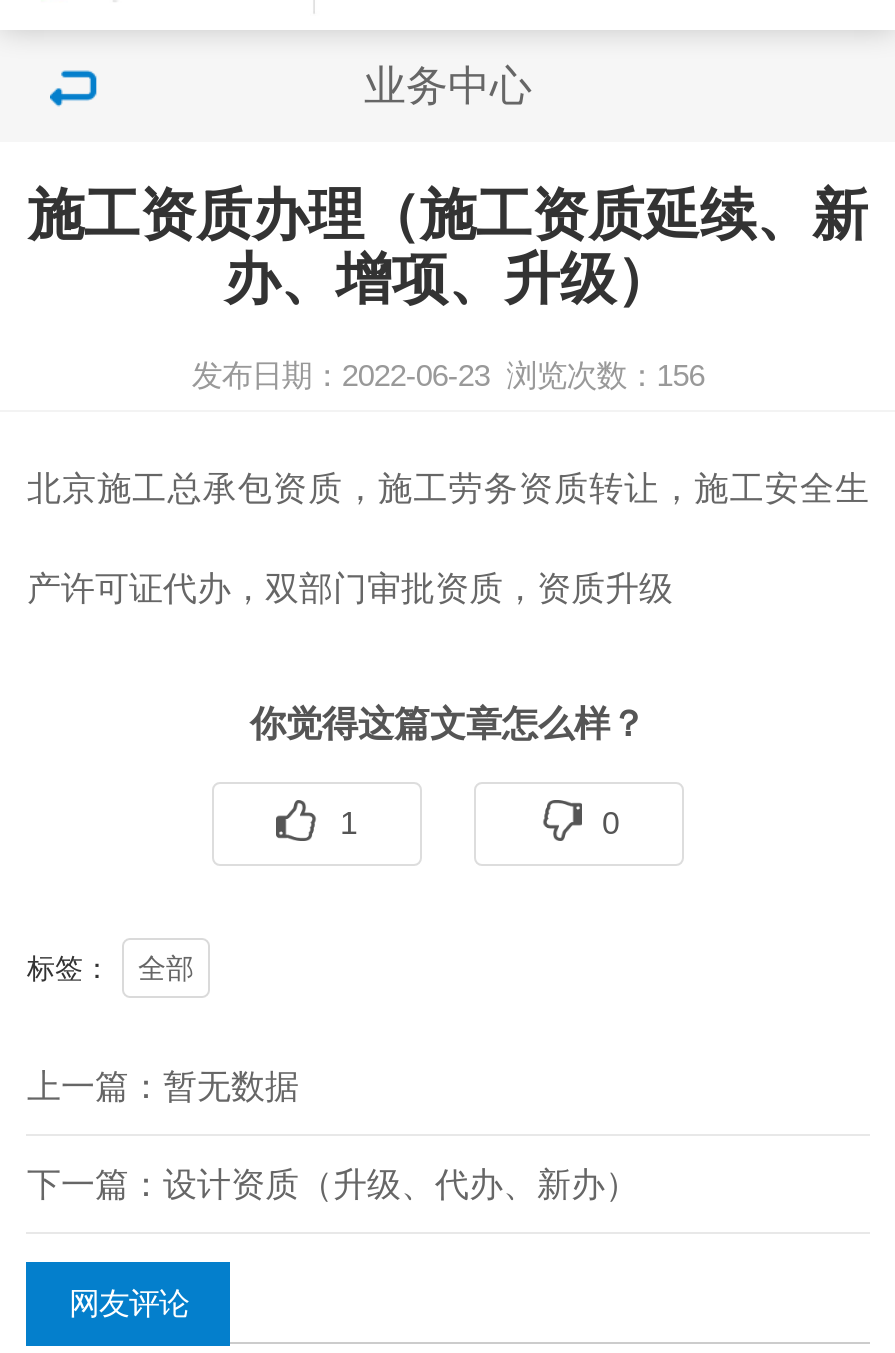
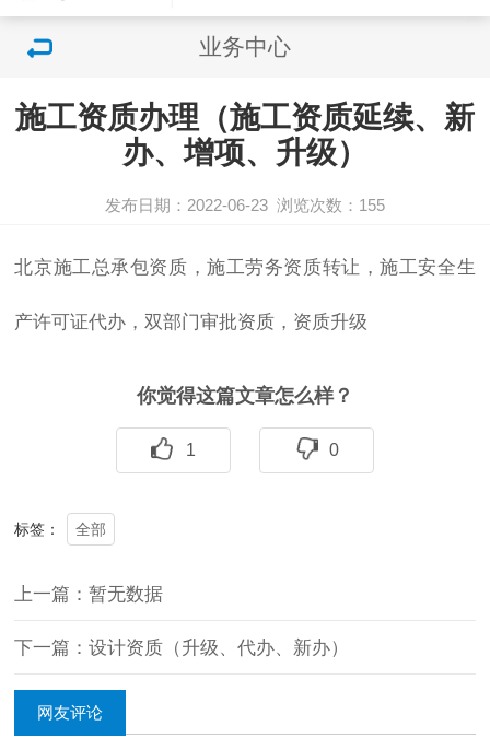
[192,358,704,392] 发布日期：2022-06-23 浏览次数：156 -> [105,196,385,214] 发布日期：2022-06-23 浏览次数：155

